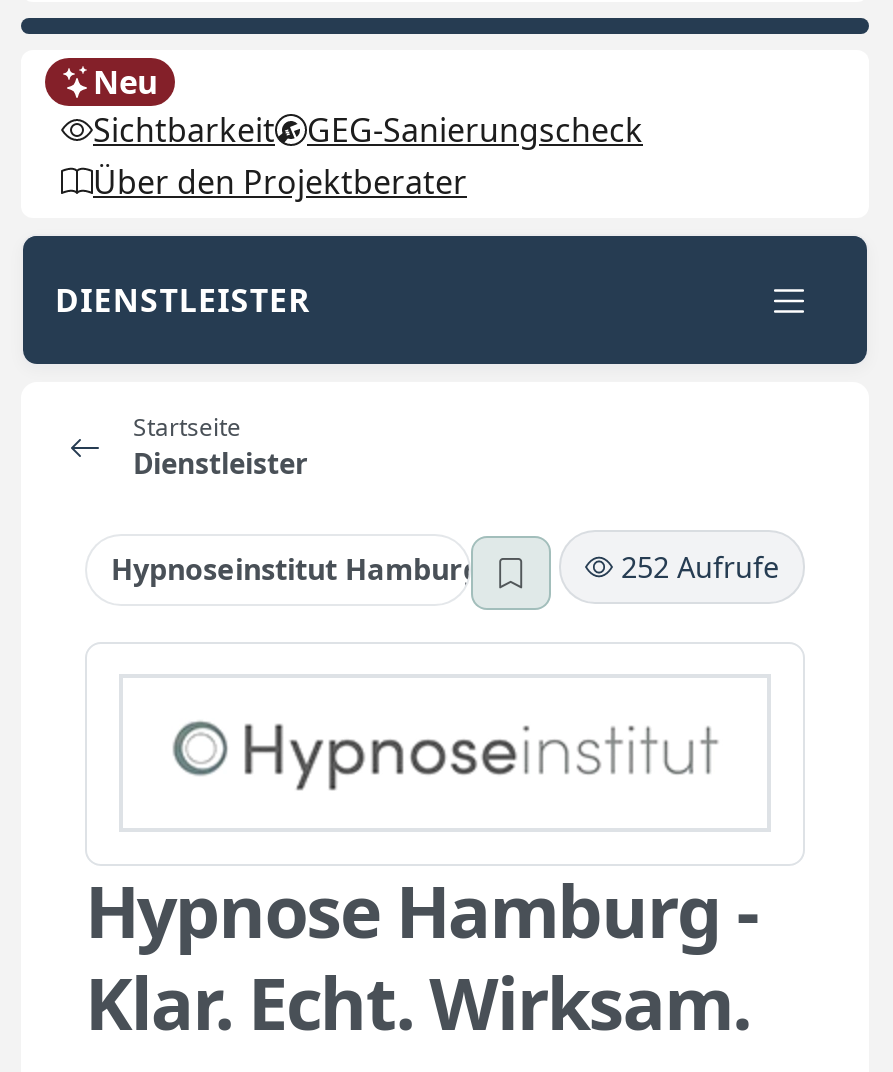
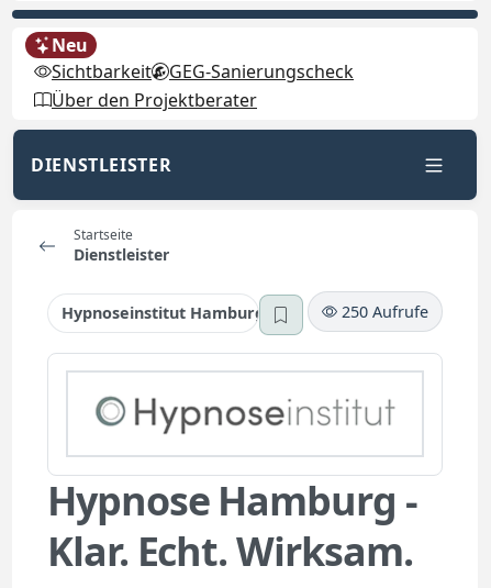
[621,547,779,585] 252 Aufrufe -> [342,301,428,321] 250 Aufrufe

